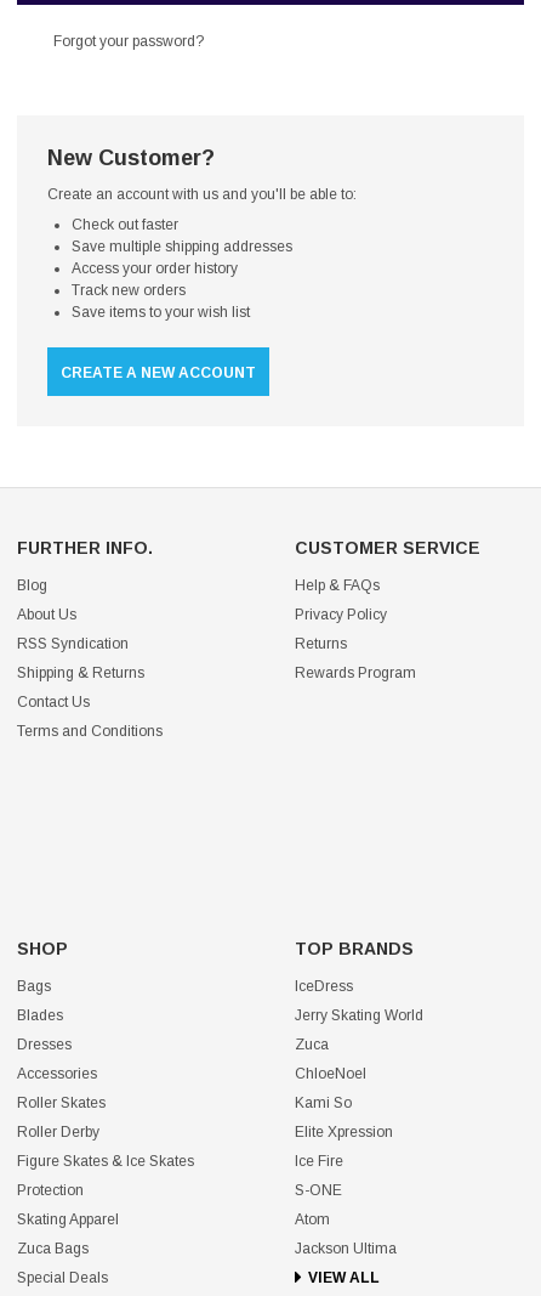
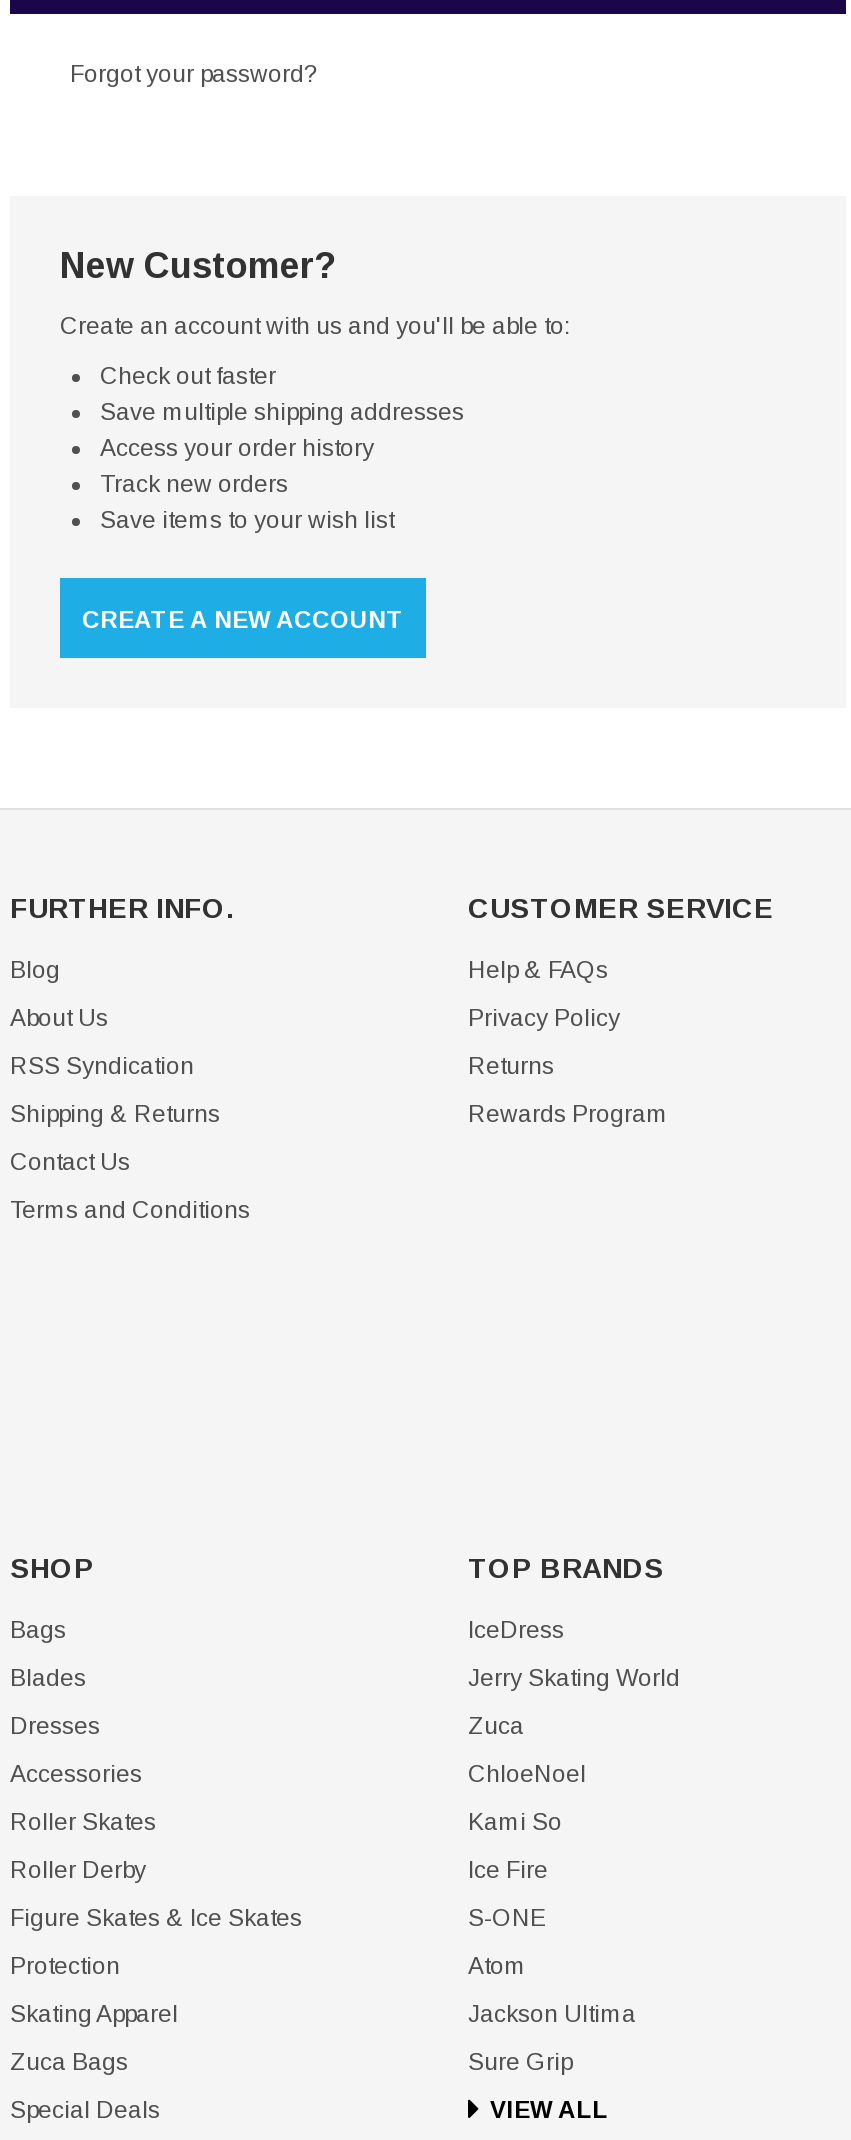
[295,1124,393,1141] Elite Xpression -> none
moved [295,1153,397,1257] -> [468,1856,636,2028]: Ice Fire | S-ONE | Atom | Jackson Ultima
none -> [468,2048,572,2076] Sure Grip

